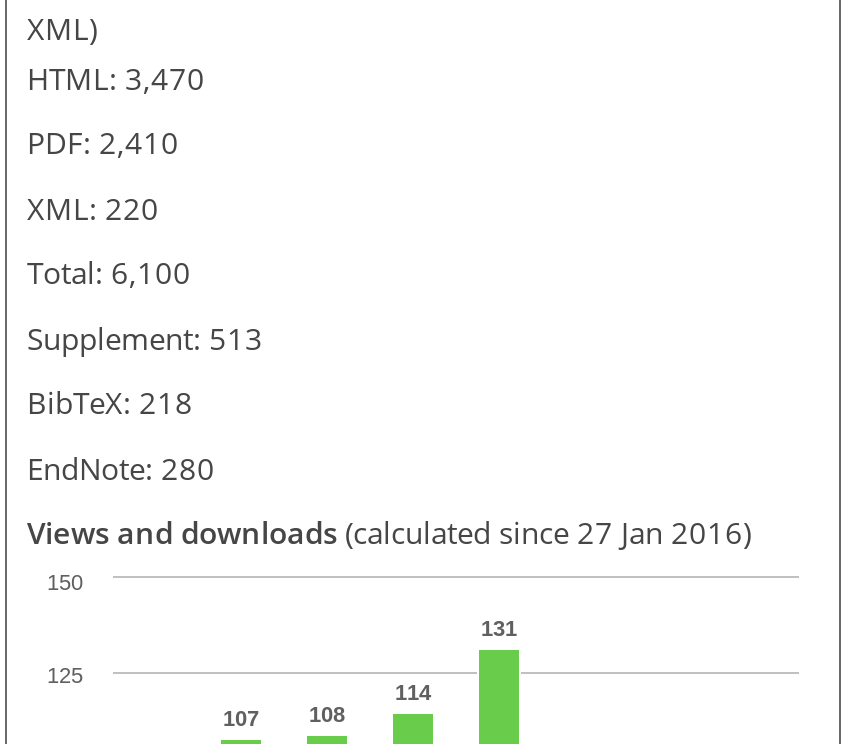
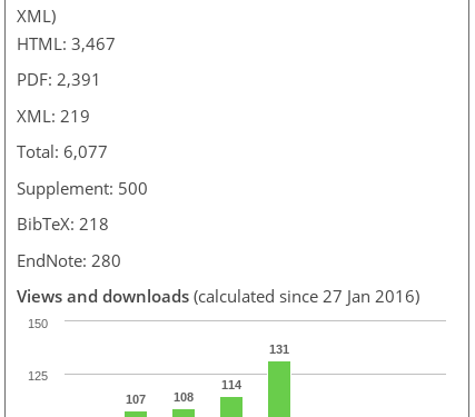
[27,57,205,97] HTML: 3,470 -> [17,32,116,54] HTML: 3,467
[27,122,179,162] PDF: 2,410 -> [17,68,101,90] PDF: 2,391
[27,187,159,227] XML: 220 -> [17,104,90,126] XML: 219
[27,252,191,292] Total: 6,100 -> [17,140,108,162] Total: 6,077
[27,317,263,357] Supplement: 513 -> [17,176,148,198] Supplement: 500

